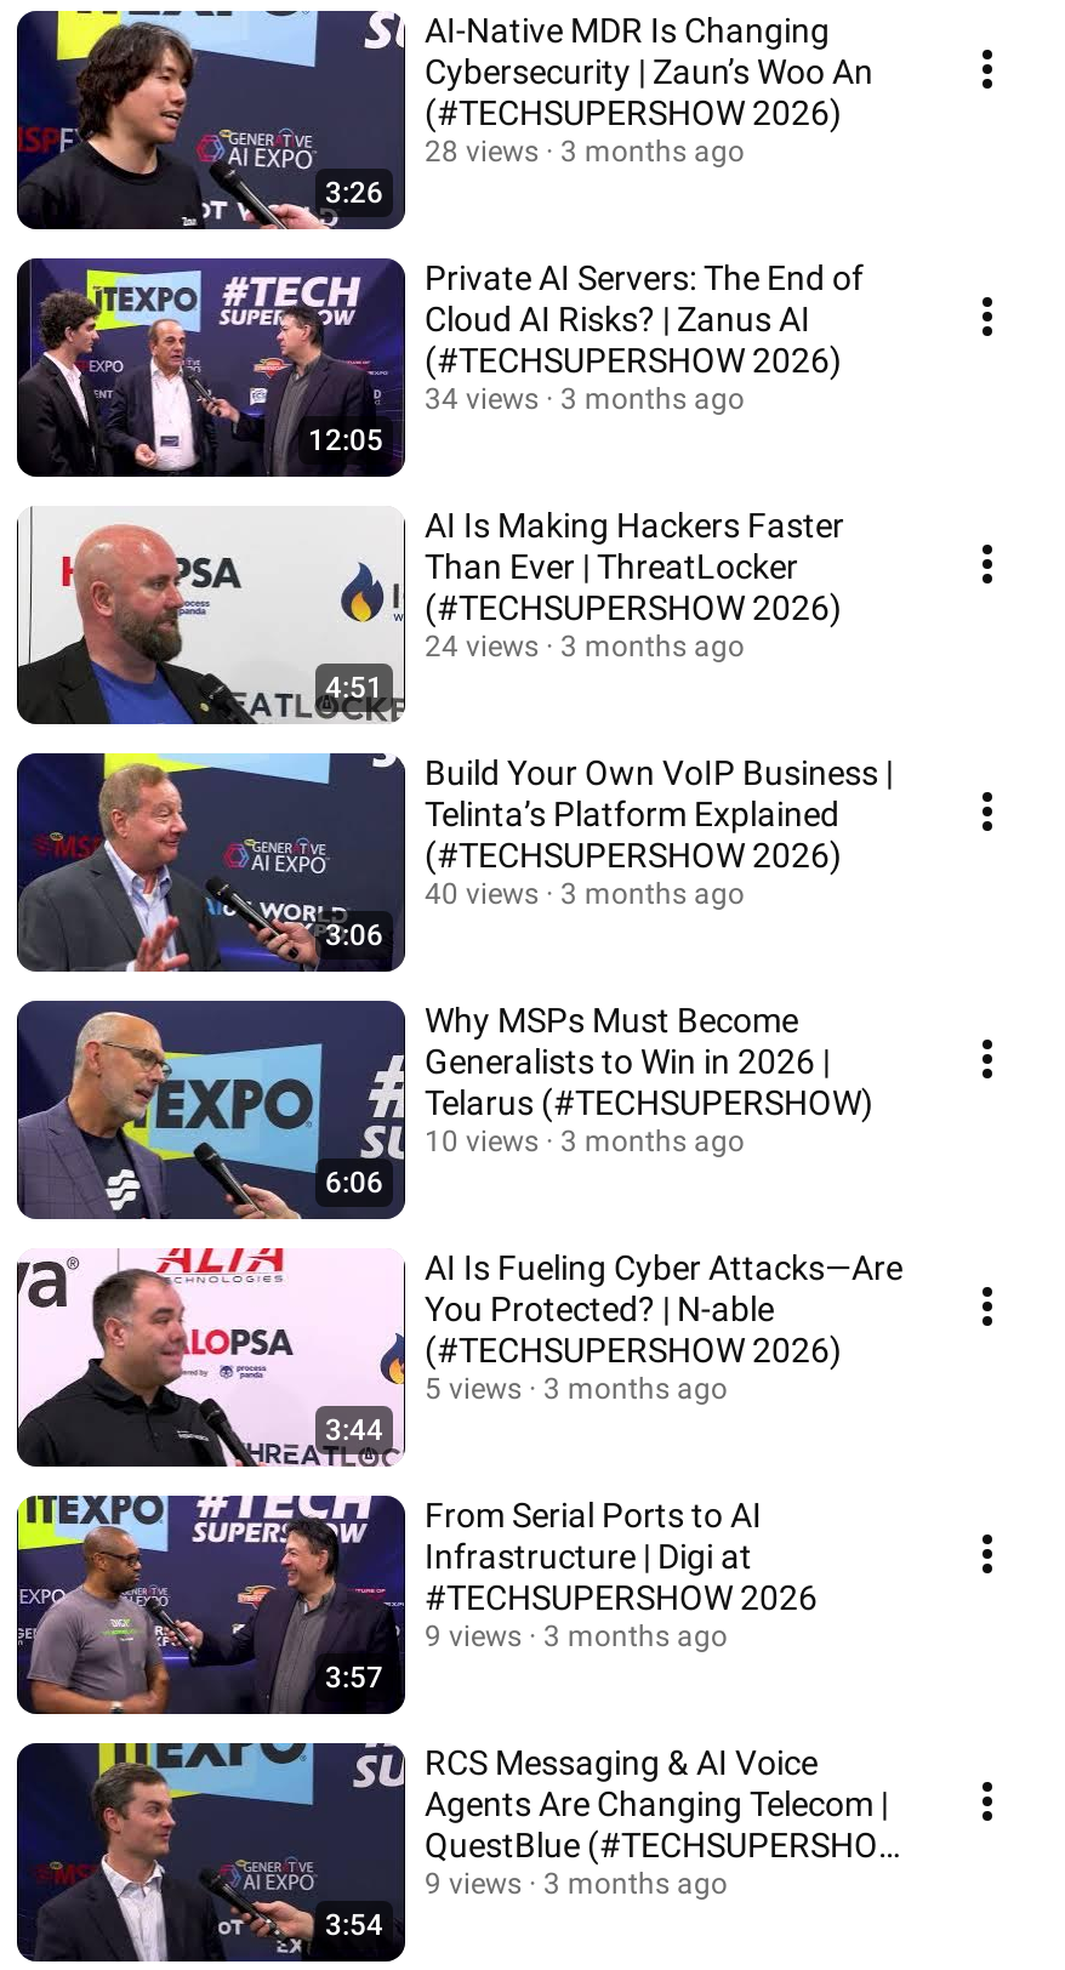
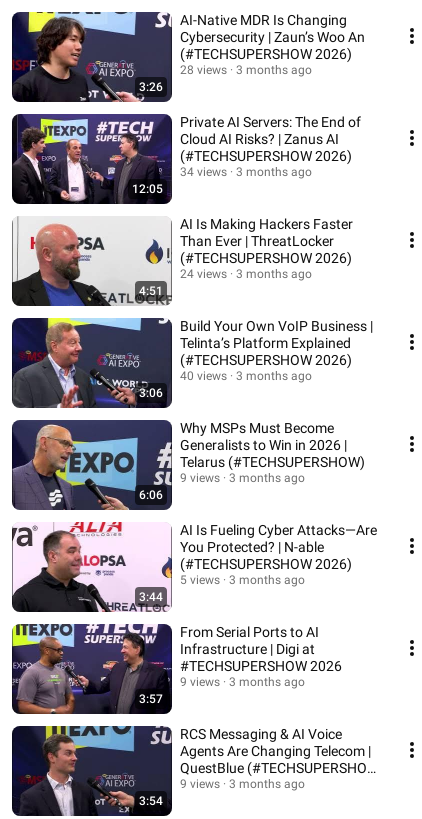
[425,1125,745,1158] 10 views 3 months ago -> [180,471,305,485] 9 views 3 months ago

